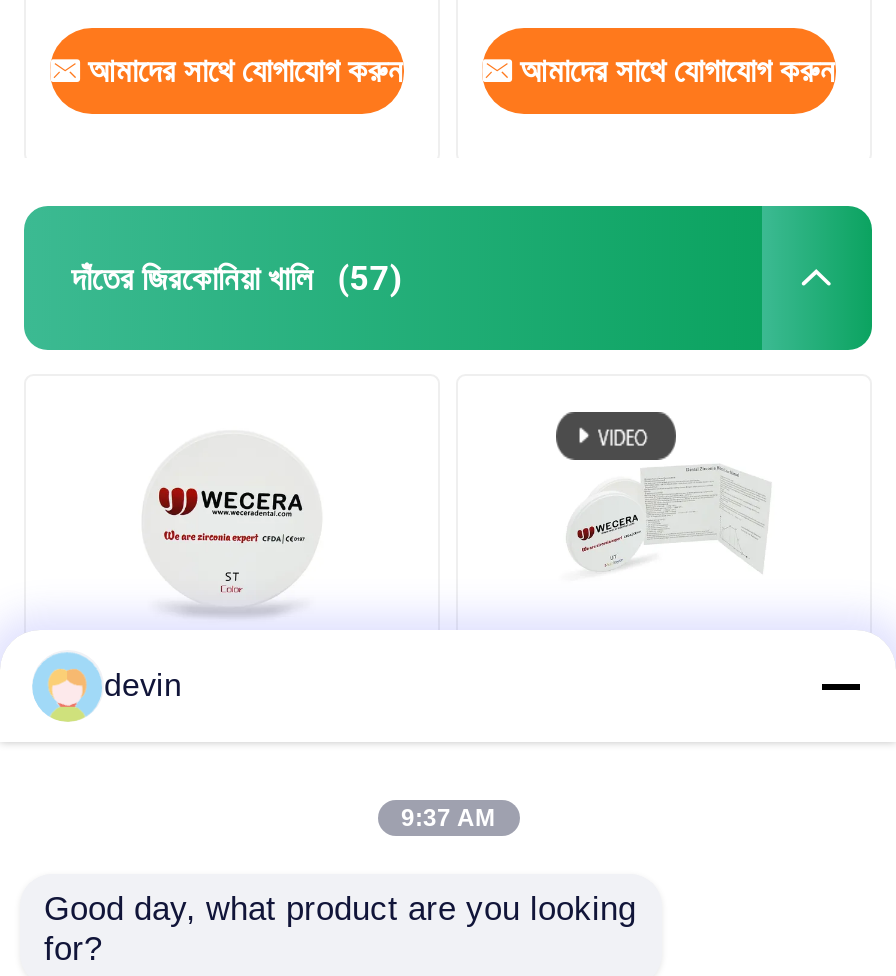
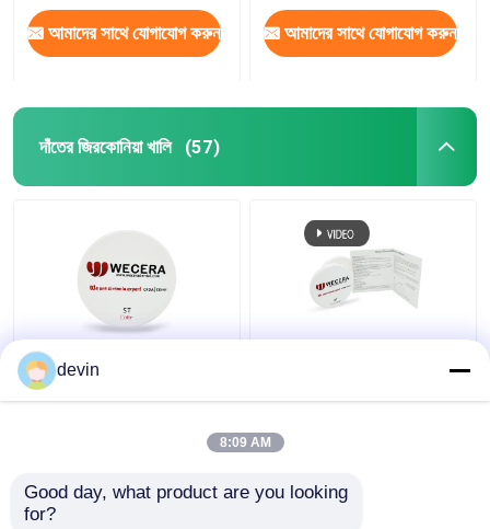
[401,804,495,832] 9:37 AM -> [219,435,271,450] 8:09 AM

